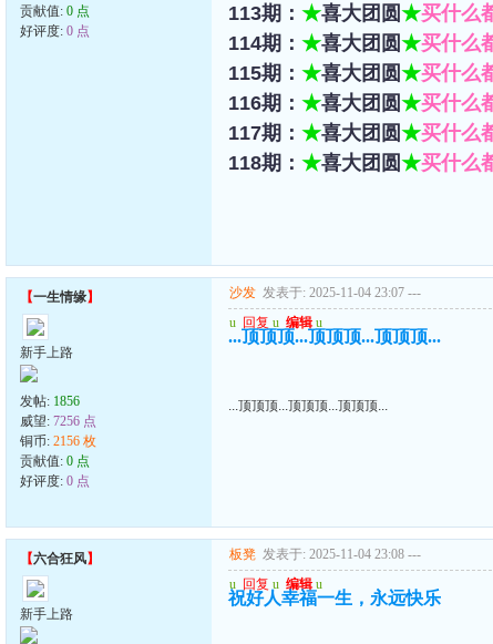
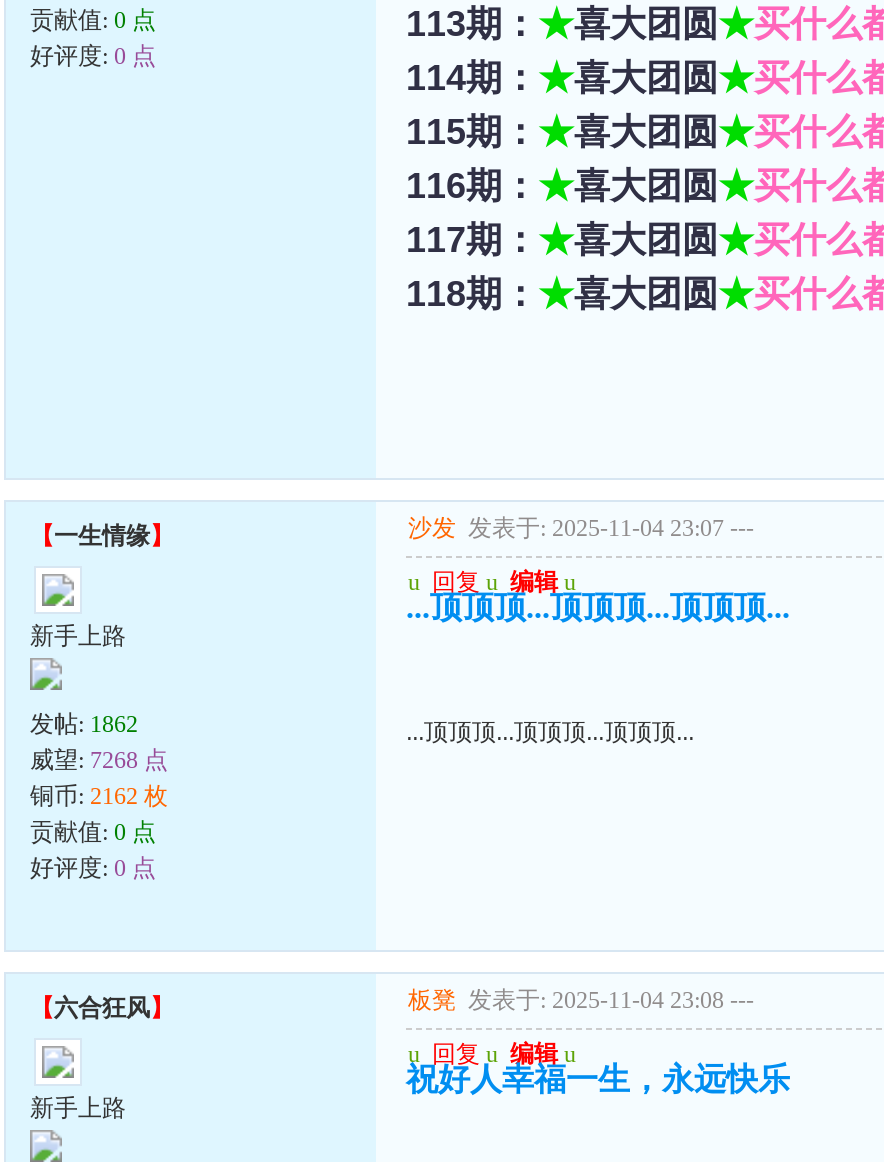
[20,393,80,409] 发帖: 1856 -> [30,710,138,738] 发帖: 1862
[20,413,96,429] 威望: 7256 点 -> [30,746,168,774] 威望: 7268 点
[20,433,96,449] 铜币: 2156 枚 -> [30,782,168,810] 铜币: 2162 枚

